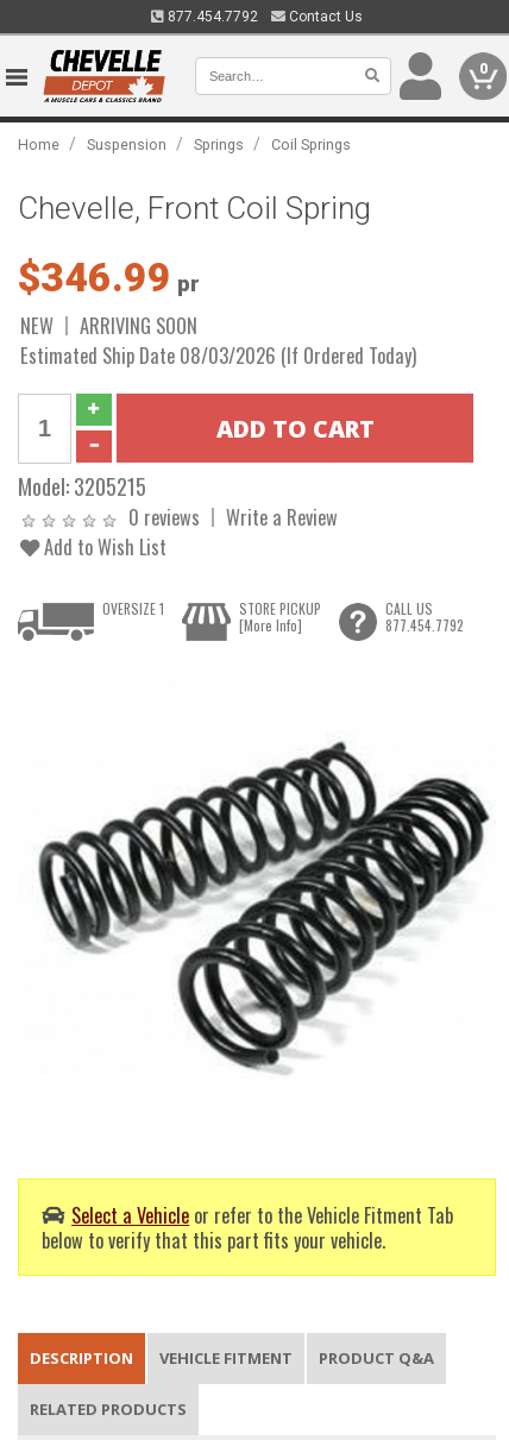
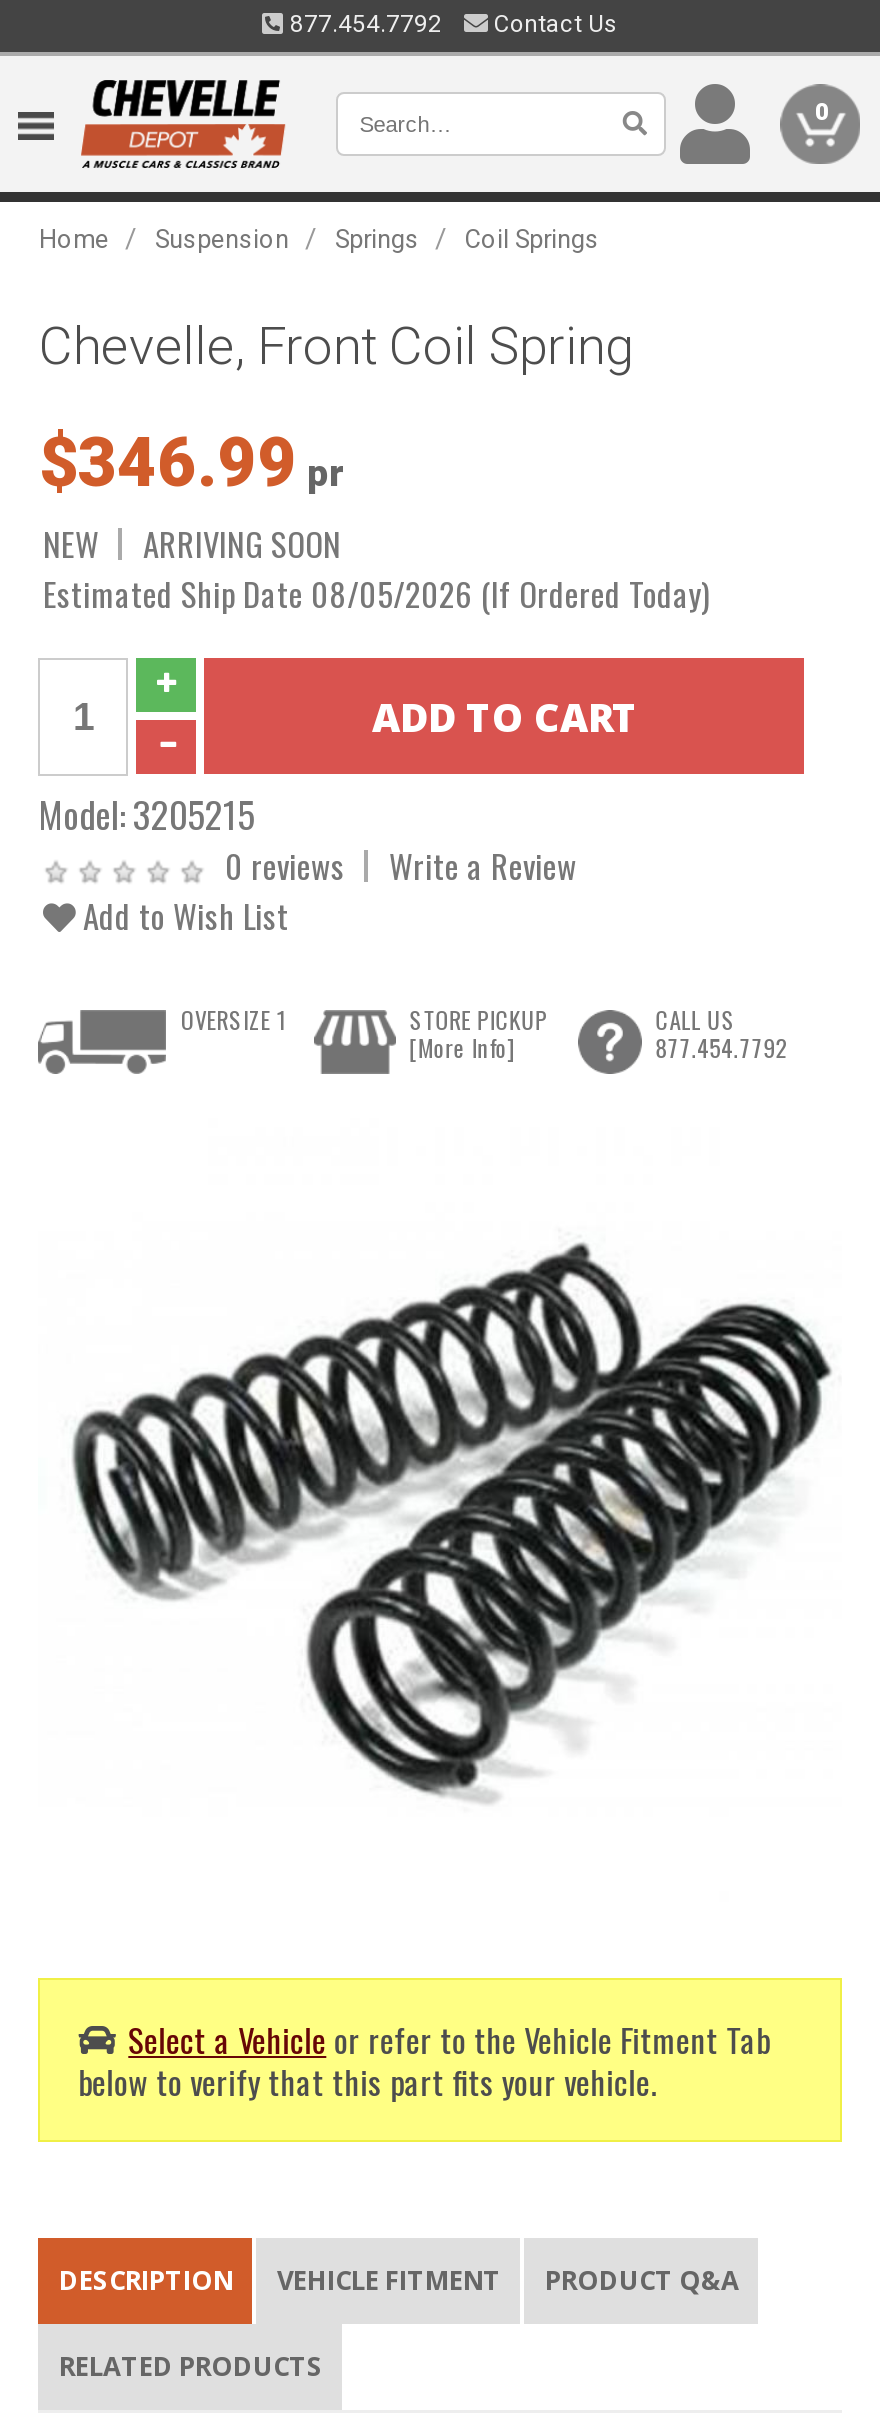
[21,340,417,370] Estimated Ship Date 08/03/2026 (If Ordered Today) -> [43,568,709,618] Estimated Ship Date 08/05/2026 (If Ordered Today)

